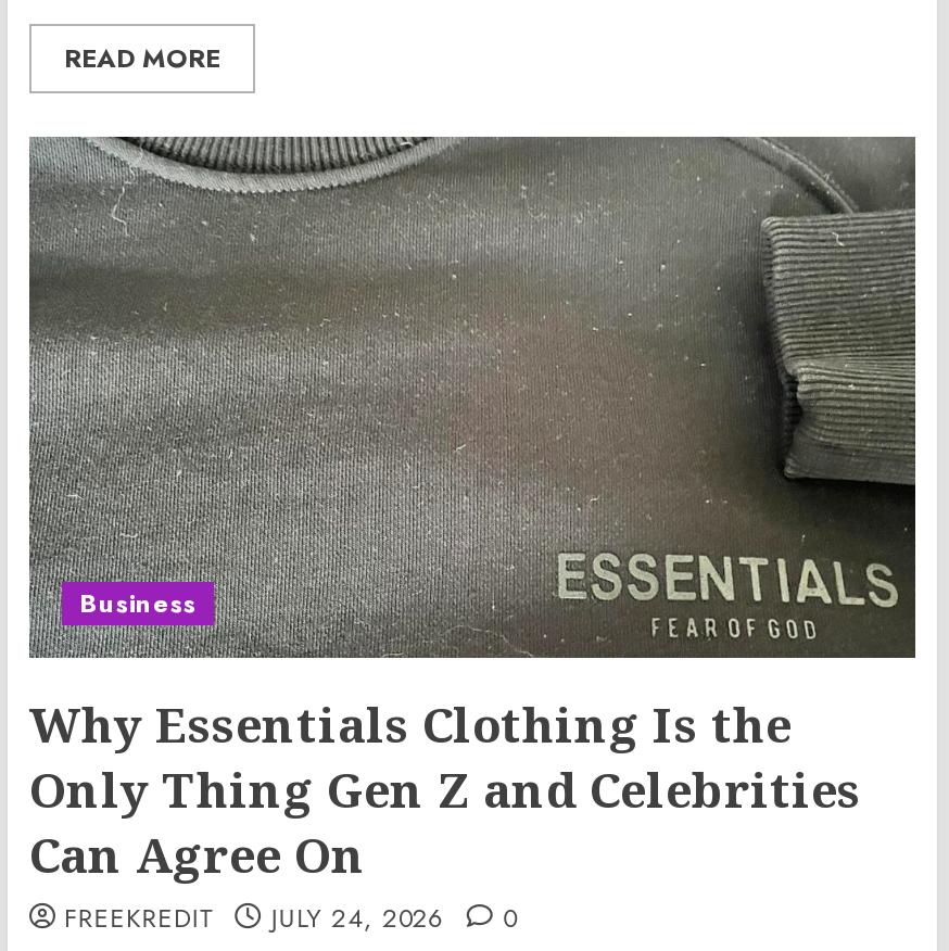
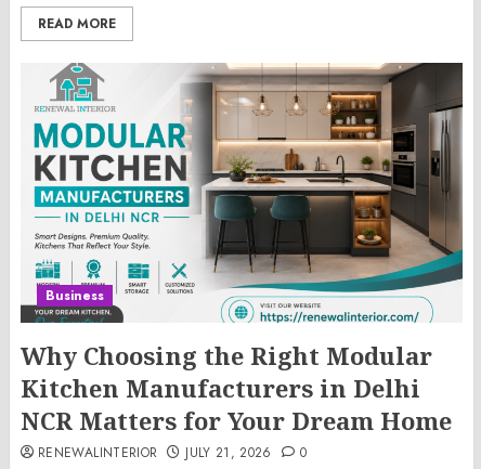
[27,135,918,938] [image] | Why Essentials Clothing Is the | Only Thing Gen Z and Celebrities | Can Agree On | FREEKREDIT | JULY 24, 2026 -> [21,63,464,463] [image] | Why Choosing the Right Modular | Kitchen Manufacturers in Delhi | NCR Matters for Your Dream Home | RENEWALINTERIOR | JULY 21, 2026

